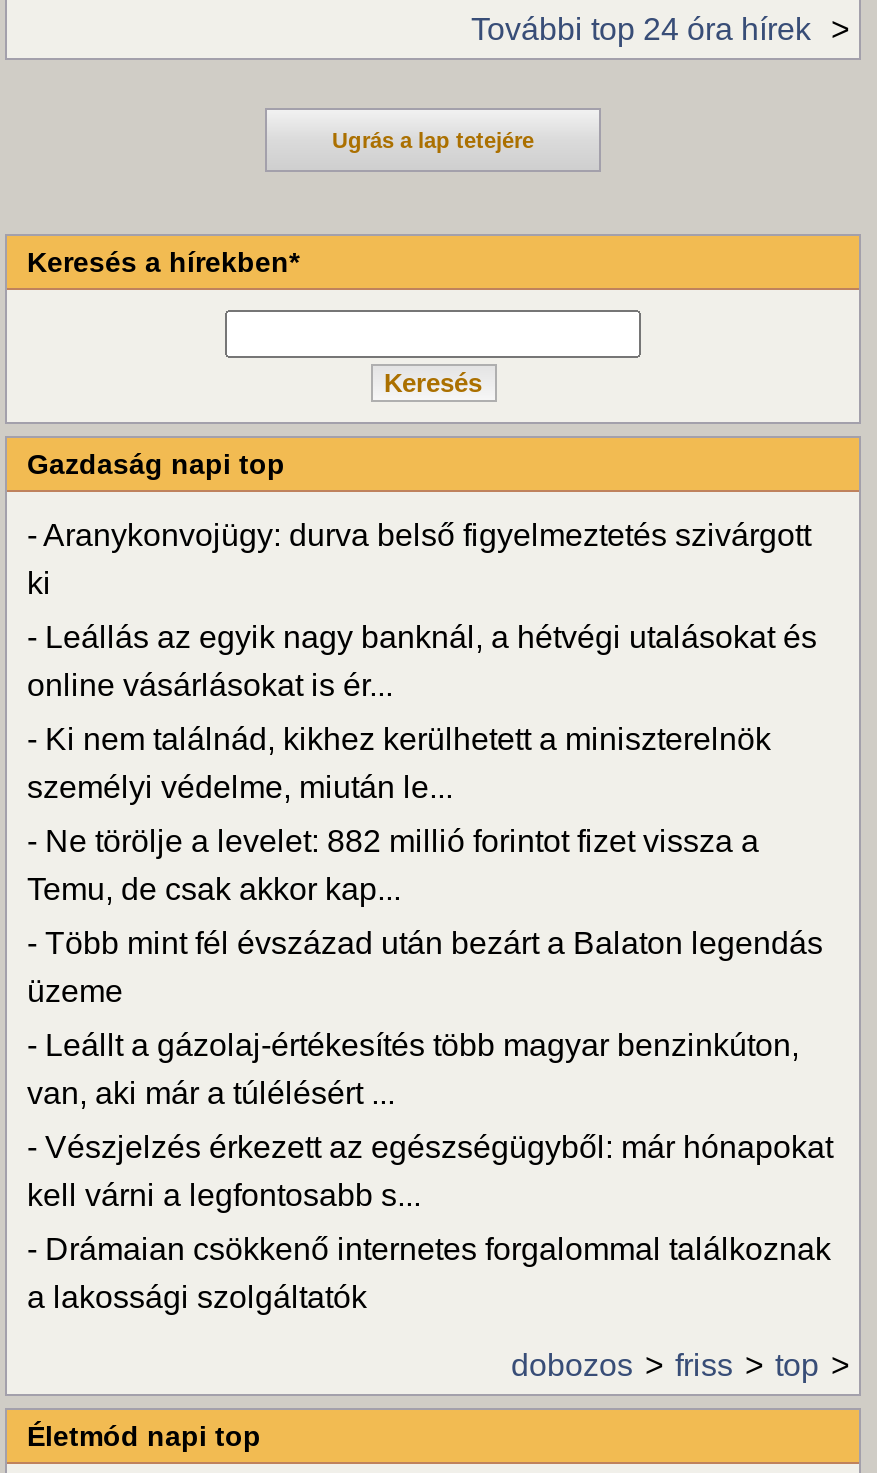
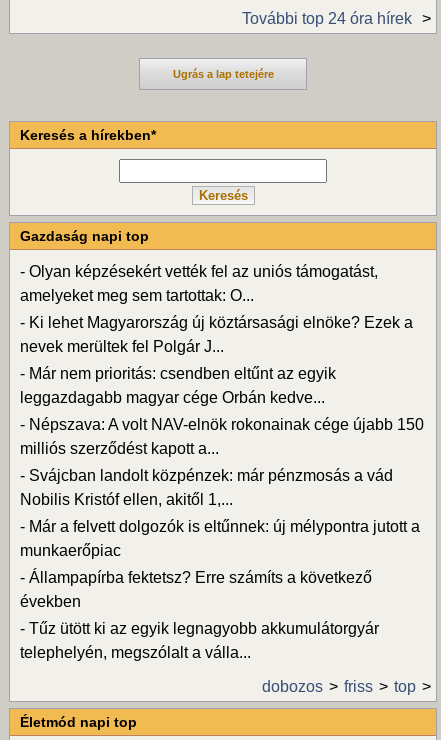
[27,518,811,600] - Aranykonvojügy: durva belső figyelmeztetés szivárgott | ki -> [20,263,378,304] - Olyan képzésekért vették fel az uniós támogatást, | amelyeket meg sem tartottak: O...
[27,620,817,702] - Leállás az egyik nagy banknál, a hétvégi utalásokat és | online vásárlásokat is ér... -> [20,314,413,355] - Ki lehet Magyarország új köztársasági elnöke? Ezek a | nevek merültek fel Polgár J...
[27,722,771,804] - Ki nem találnád, kikhez kerülhetett a miniszterelnök | személyi védelme, miután le... -> [20,365,336,406] - Már nem prioritás: csendben eltűnt az egyik | leggazdagabb magyar cége Orbán kedve...
[27,824,759,906] - Ne törölje a levelet: 882 millió forintot fizet vissza a | Temu, de csak akkor kap... -> [20,416,424,457] - Népszava: A volt NAV-elnök rokonainak cége újabb 150 | milliós szerződést kapott a...
[27,926,823,1008] - Több mint fél évszázad után bezárt a Balaton legendás | üzeme -> [20,467,393,508] - Svájcban landolt közpénzek: már pénzmosás a vád | Nobilis Kristóf ellen, akitől 1,...
[27,1028,799,1110] - Leállt a gázolaj-értékesítés több magyar benzinkúton, | van, aki már a túlélésért ... -> [20,518,420,559] - Már a felvett dolgozók is eltűnnek: új mélypontra jutott a | munkaerőpiac
[27,1130,833,1212] - Vészjelzés érkezett az egészségügyből: már hónapokat | kell várni a legfontosabb s... -> [20,569,372,610] - Állampapírba fektetsz? Erre számíts a következő | években
[27,1232,831,1314] - Drámaian csökkenő internetes forgalommal találkoznak | a lakossági szolgáltatók -> [20,620,379,661] - Tűz ütött ki az egyik legnagyobb akkumulátorgyár | telephelyén, megszólalt a válla...

